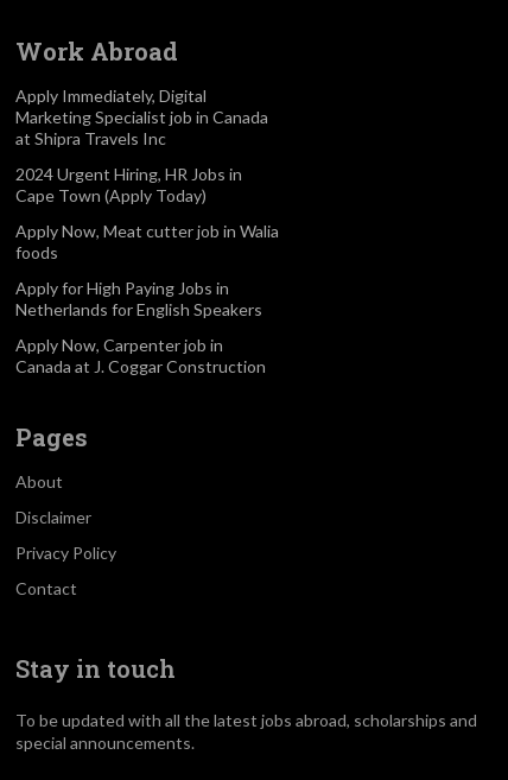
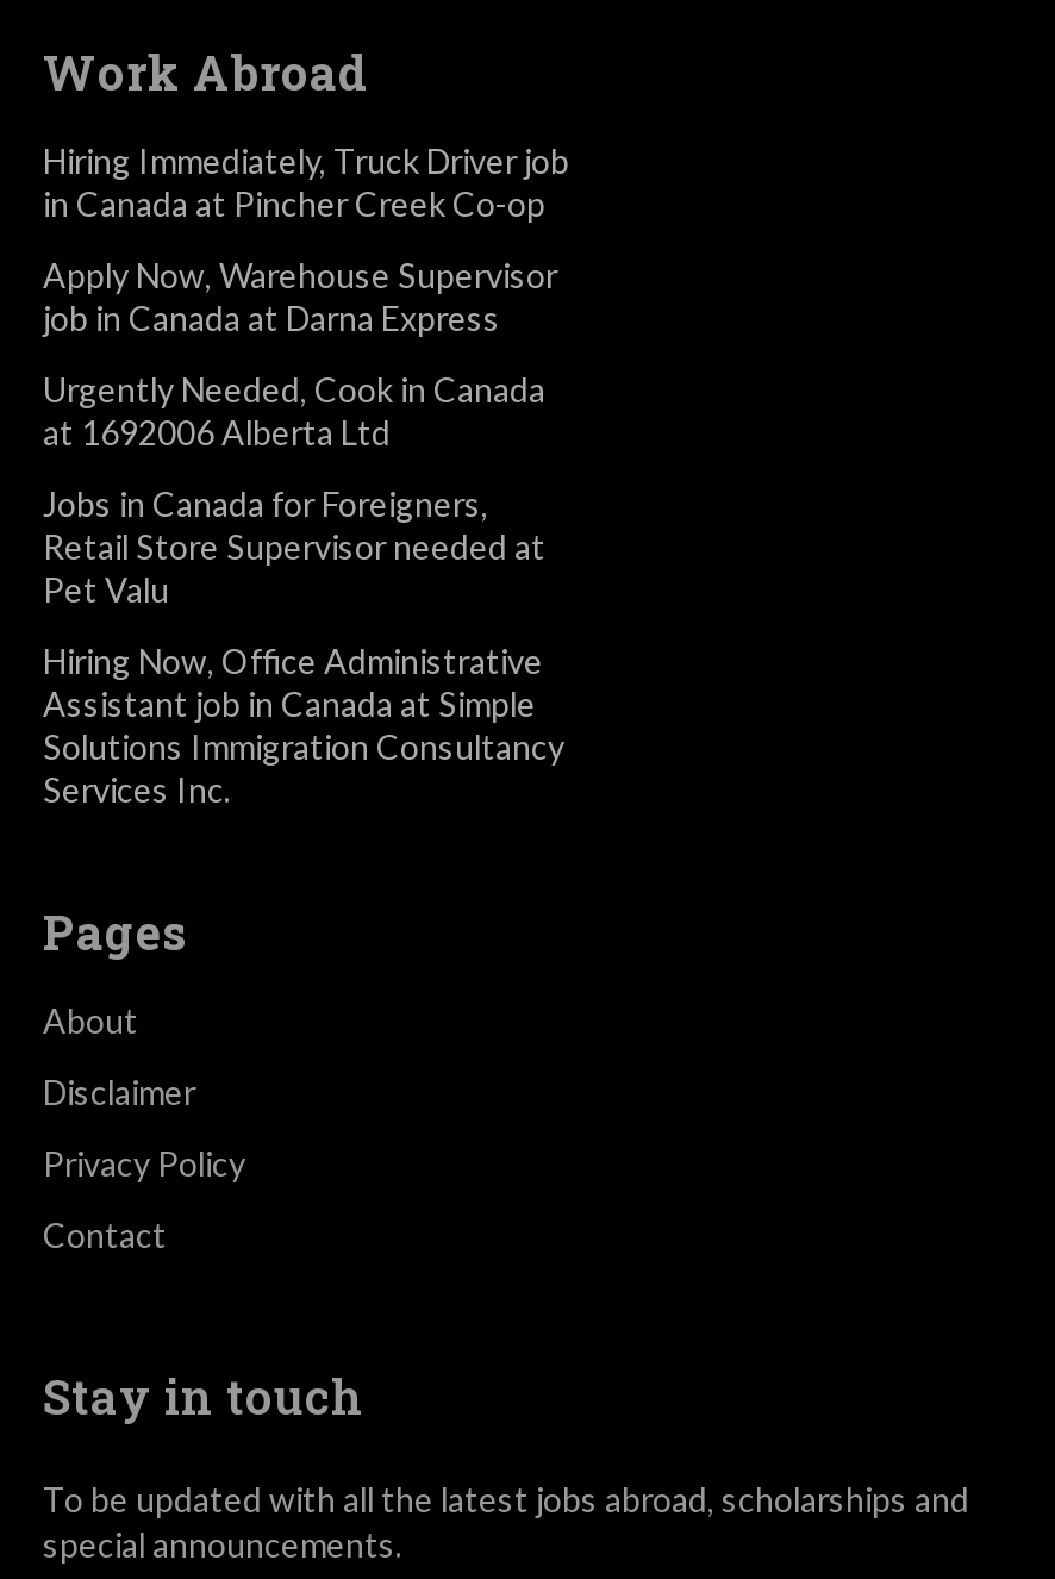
[15,85,268,148] Apply Immediately, Digital | Marketing Specialist job in Canada | at Shipra Travels Inc -> [43,141,569,224] Hiring Immediately, Truck Driver job | in Canada at Pincher Creek Co-op
[15,164,242,205] 2024 Urgent Hiring, HR Jobs in | Cape Town (Apply Today) -> [43,255,557,338] Apply Now, Warehouse Supervisor | job in Canada at Darna Express
[15,221,279,262] Apply Now, Meat cutter job in Walia | foods -> [43,369,545,453] Urgently Needed, Cook in Canada | at 1692006 Alberta Ltd
[15,278,262,319] Apply for High Paying Jobs in | Netherlands for English Speakers -> [43,483,545,610] Jobs in Canada for Foreigners, | Retail Store Supervisor needed at | Pet Valu
[15,335,266,376] Apply Now, Carpenter job in | Canada at J. Coggar Construction -> [43,641,564,810] Hiring Now, Office Administrative | Assistant job in Canada at Simple | Solutions Immigration Consultancy | Services Inc.

